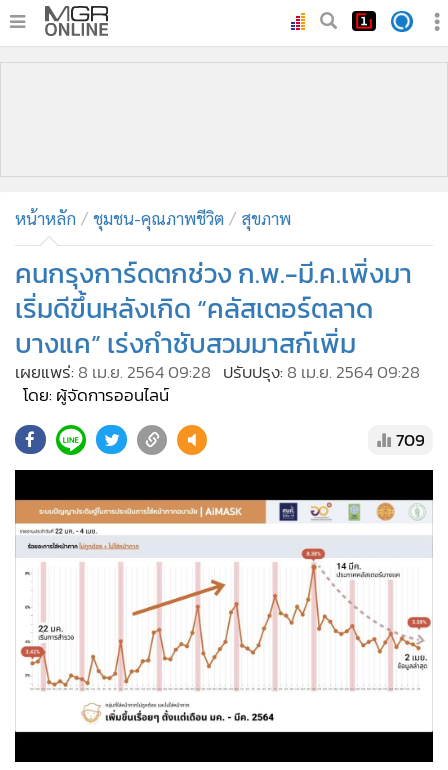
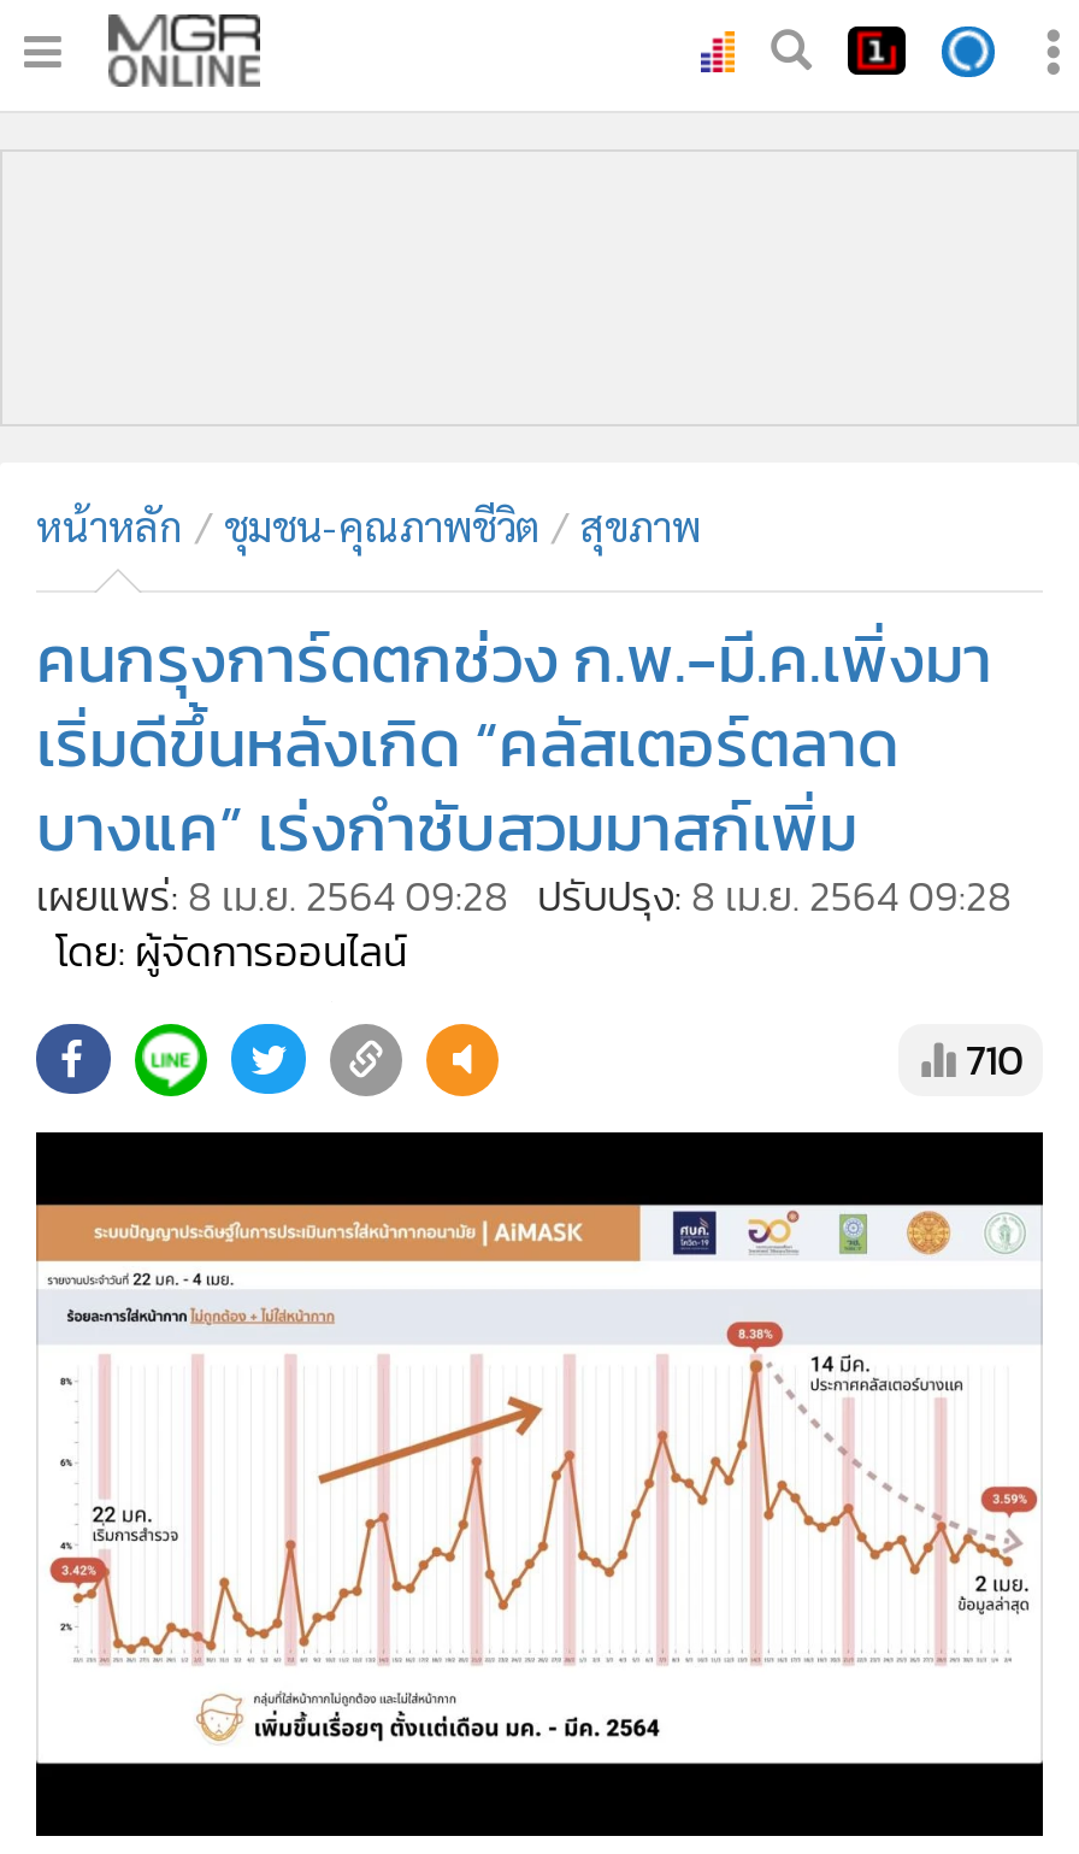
[396,427,425,453] 709 -> [966,1029,1024,1091] 710

